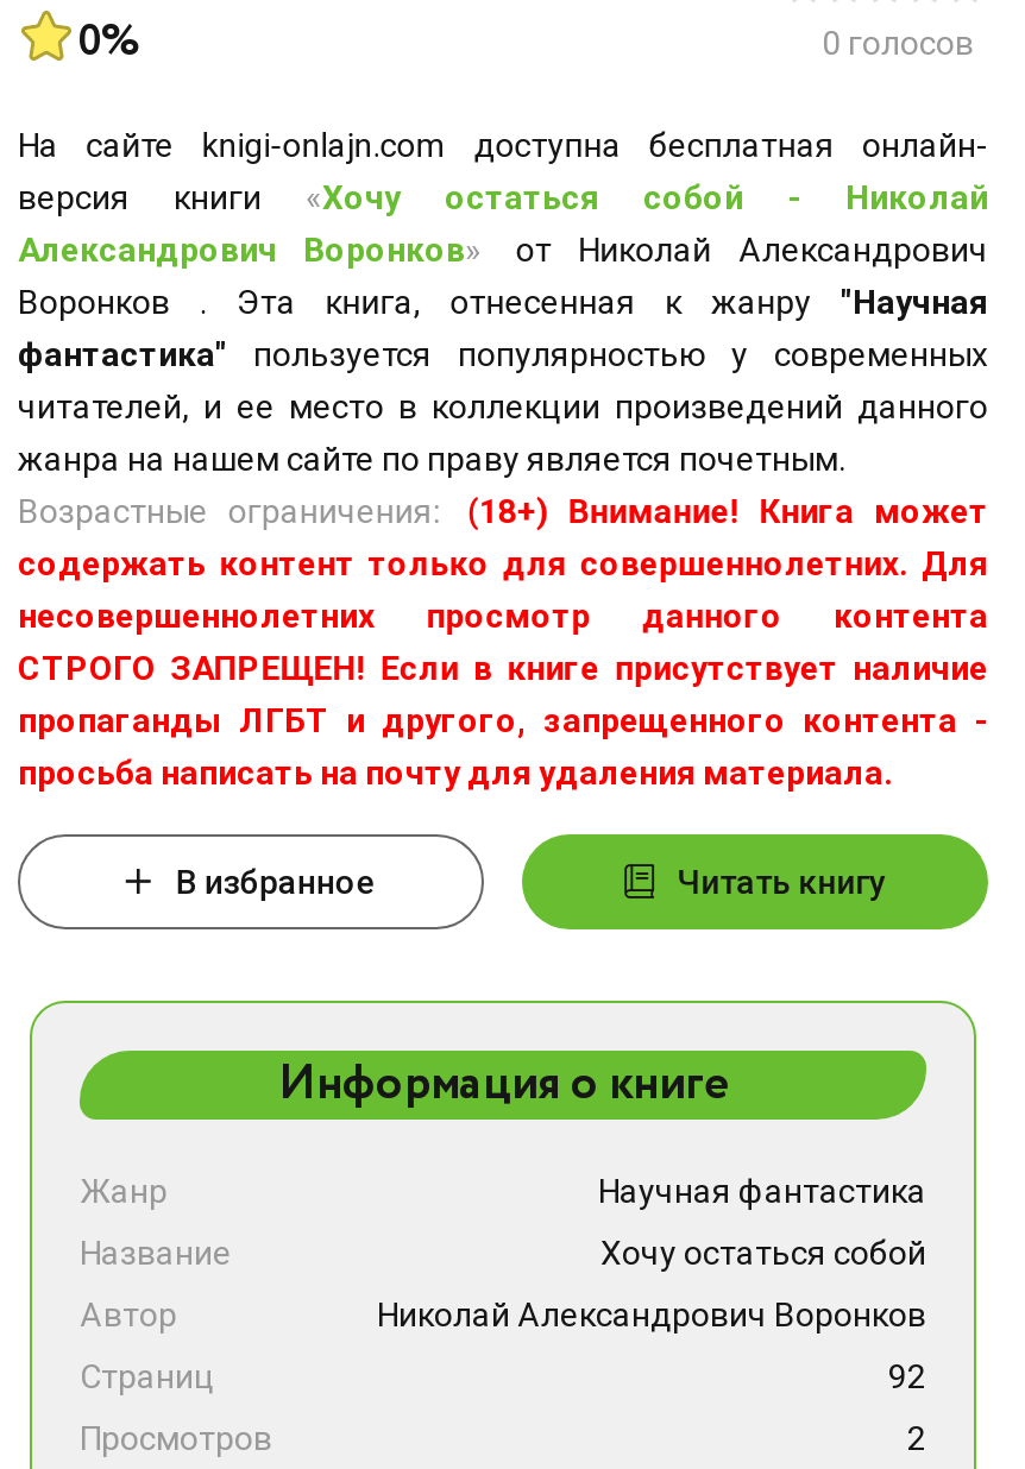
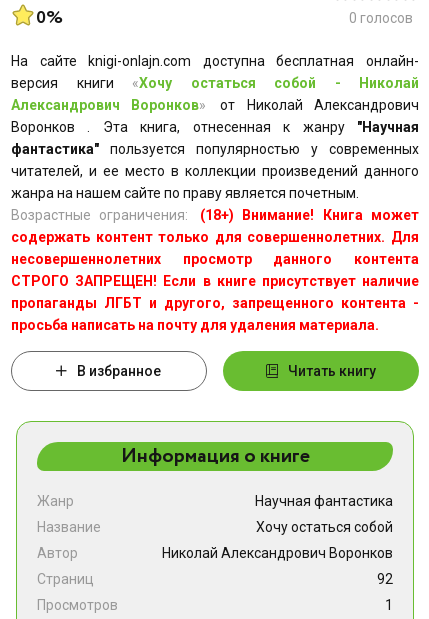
[907,1419,926,1457] 2 -> [385,597,393,613] 1

